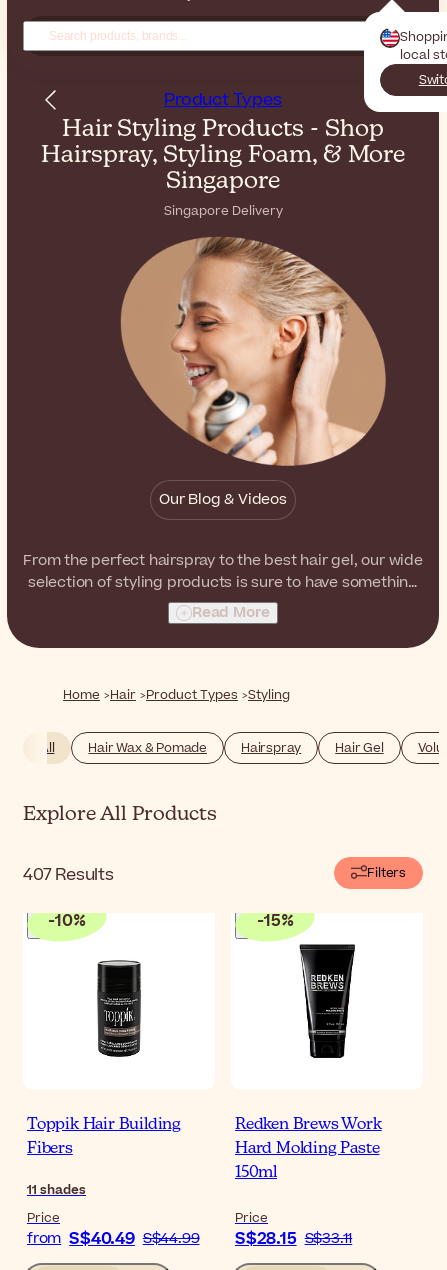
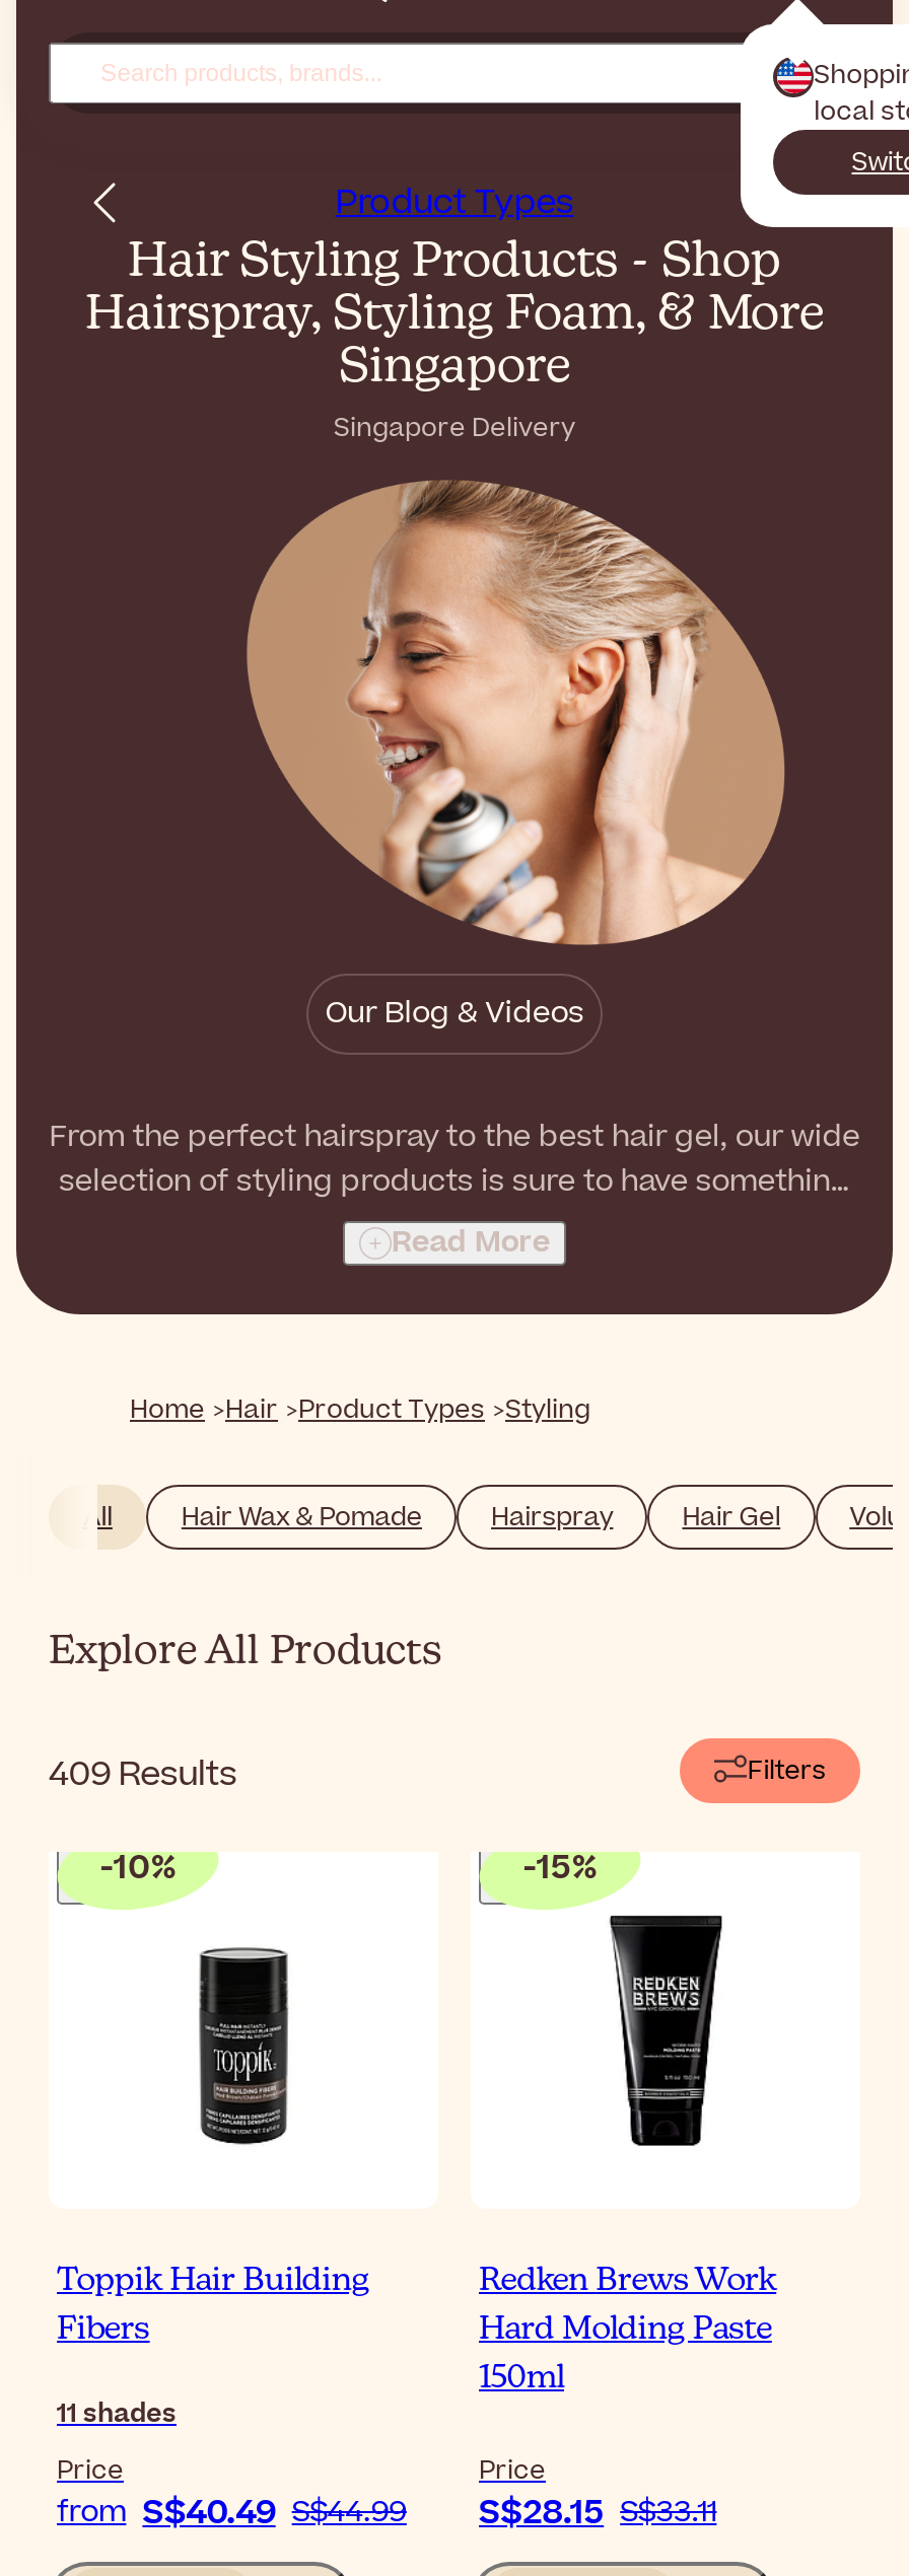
[23,863,114,887] 407 Results -> [49,1750,237,1799] 409 Results

